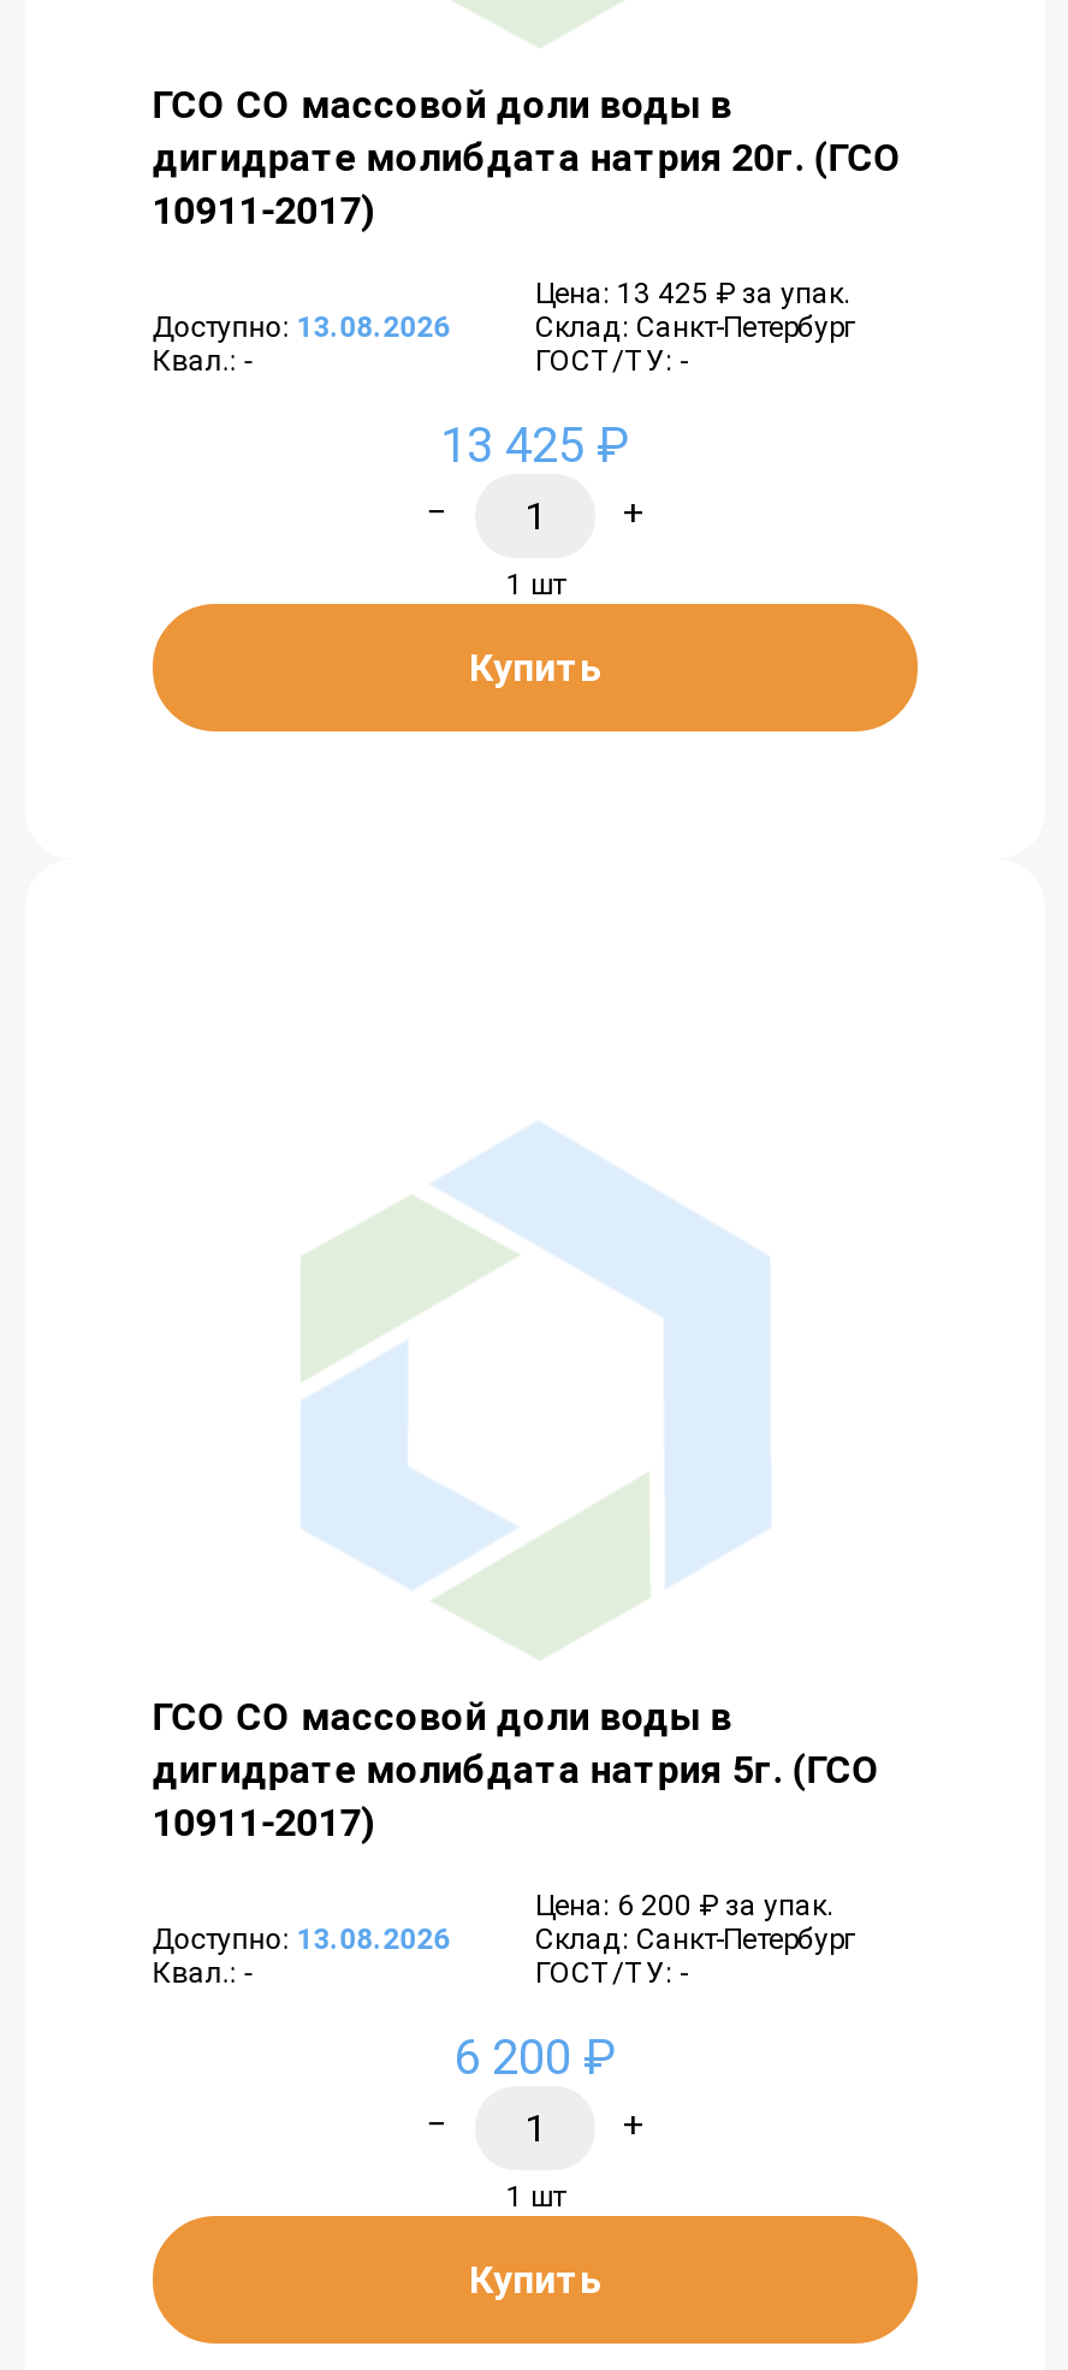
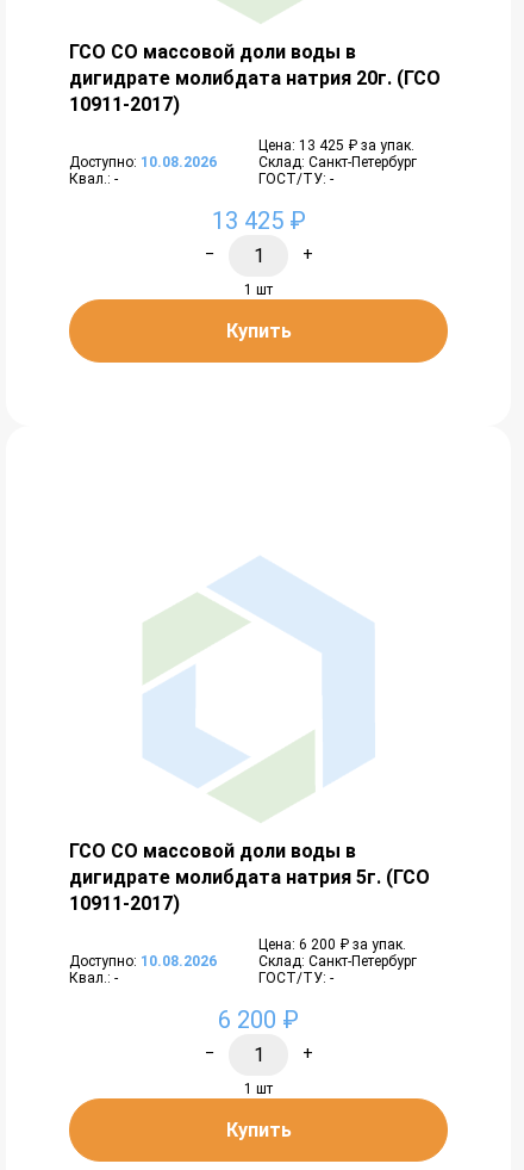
[152,311,451,345] Доступно: 13.08.2026 -> [69,154,217,171] Доступно: 10.08.2026
[152,1922,451,1956] Доступно: 13.08.2026 -> [69,953,217,970] Доступно: 10.08.2026

